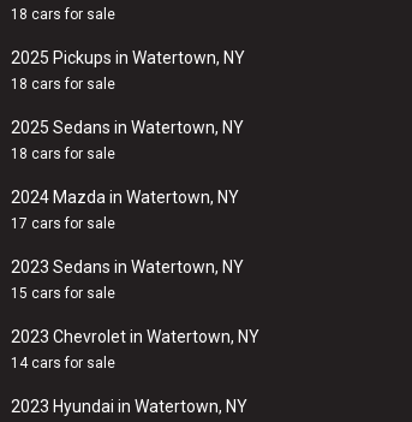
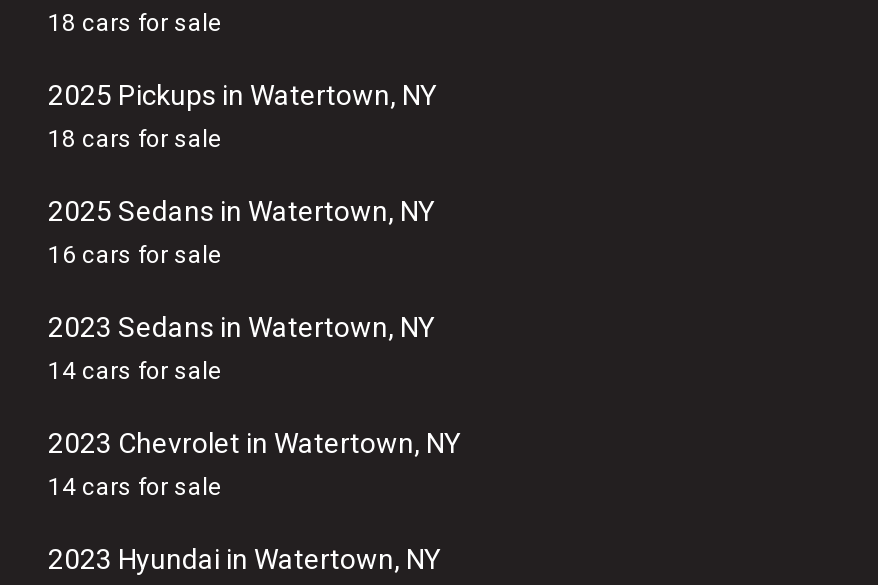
[11,145,239,232] 18 cars for sale | 2024 Mazda in Watertown, NY | 17 cars for sale -> [48,241,222,269] 16 cars for sale
[11,285,115,302] 15 cars for sale -> [48,357,222,385] 14 cars for sale

